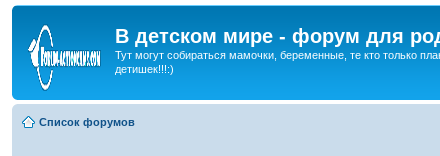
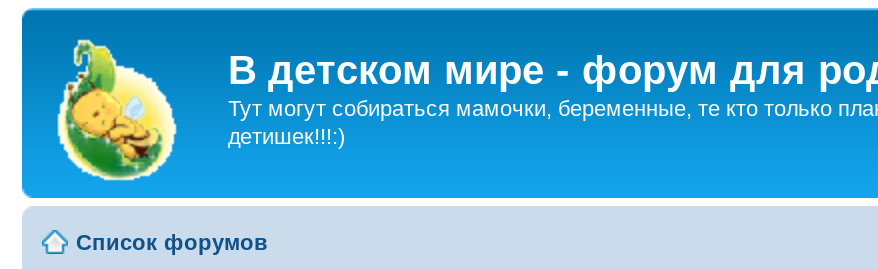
[27,21,101,91] [image] -> [56,38,198,182] [image]

